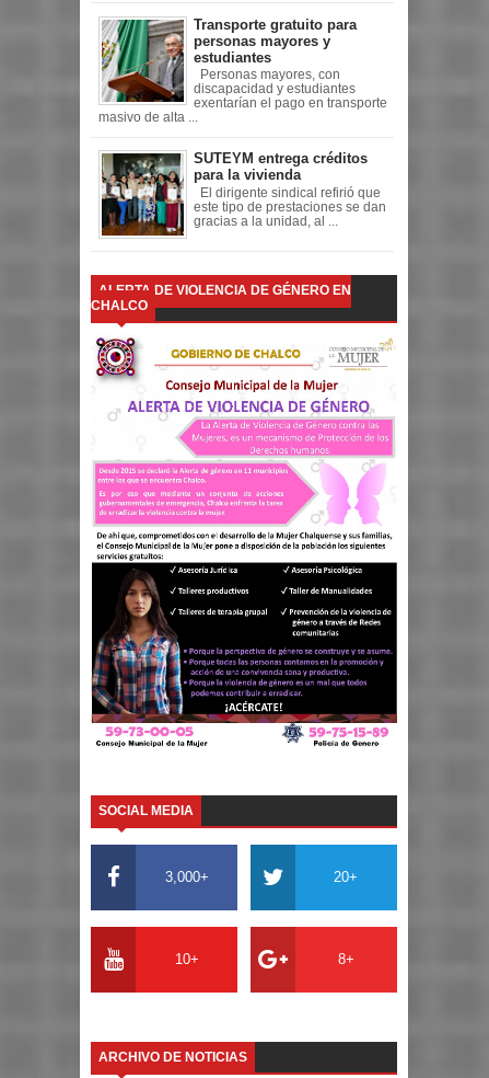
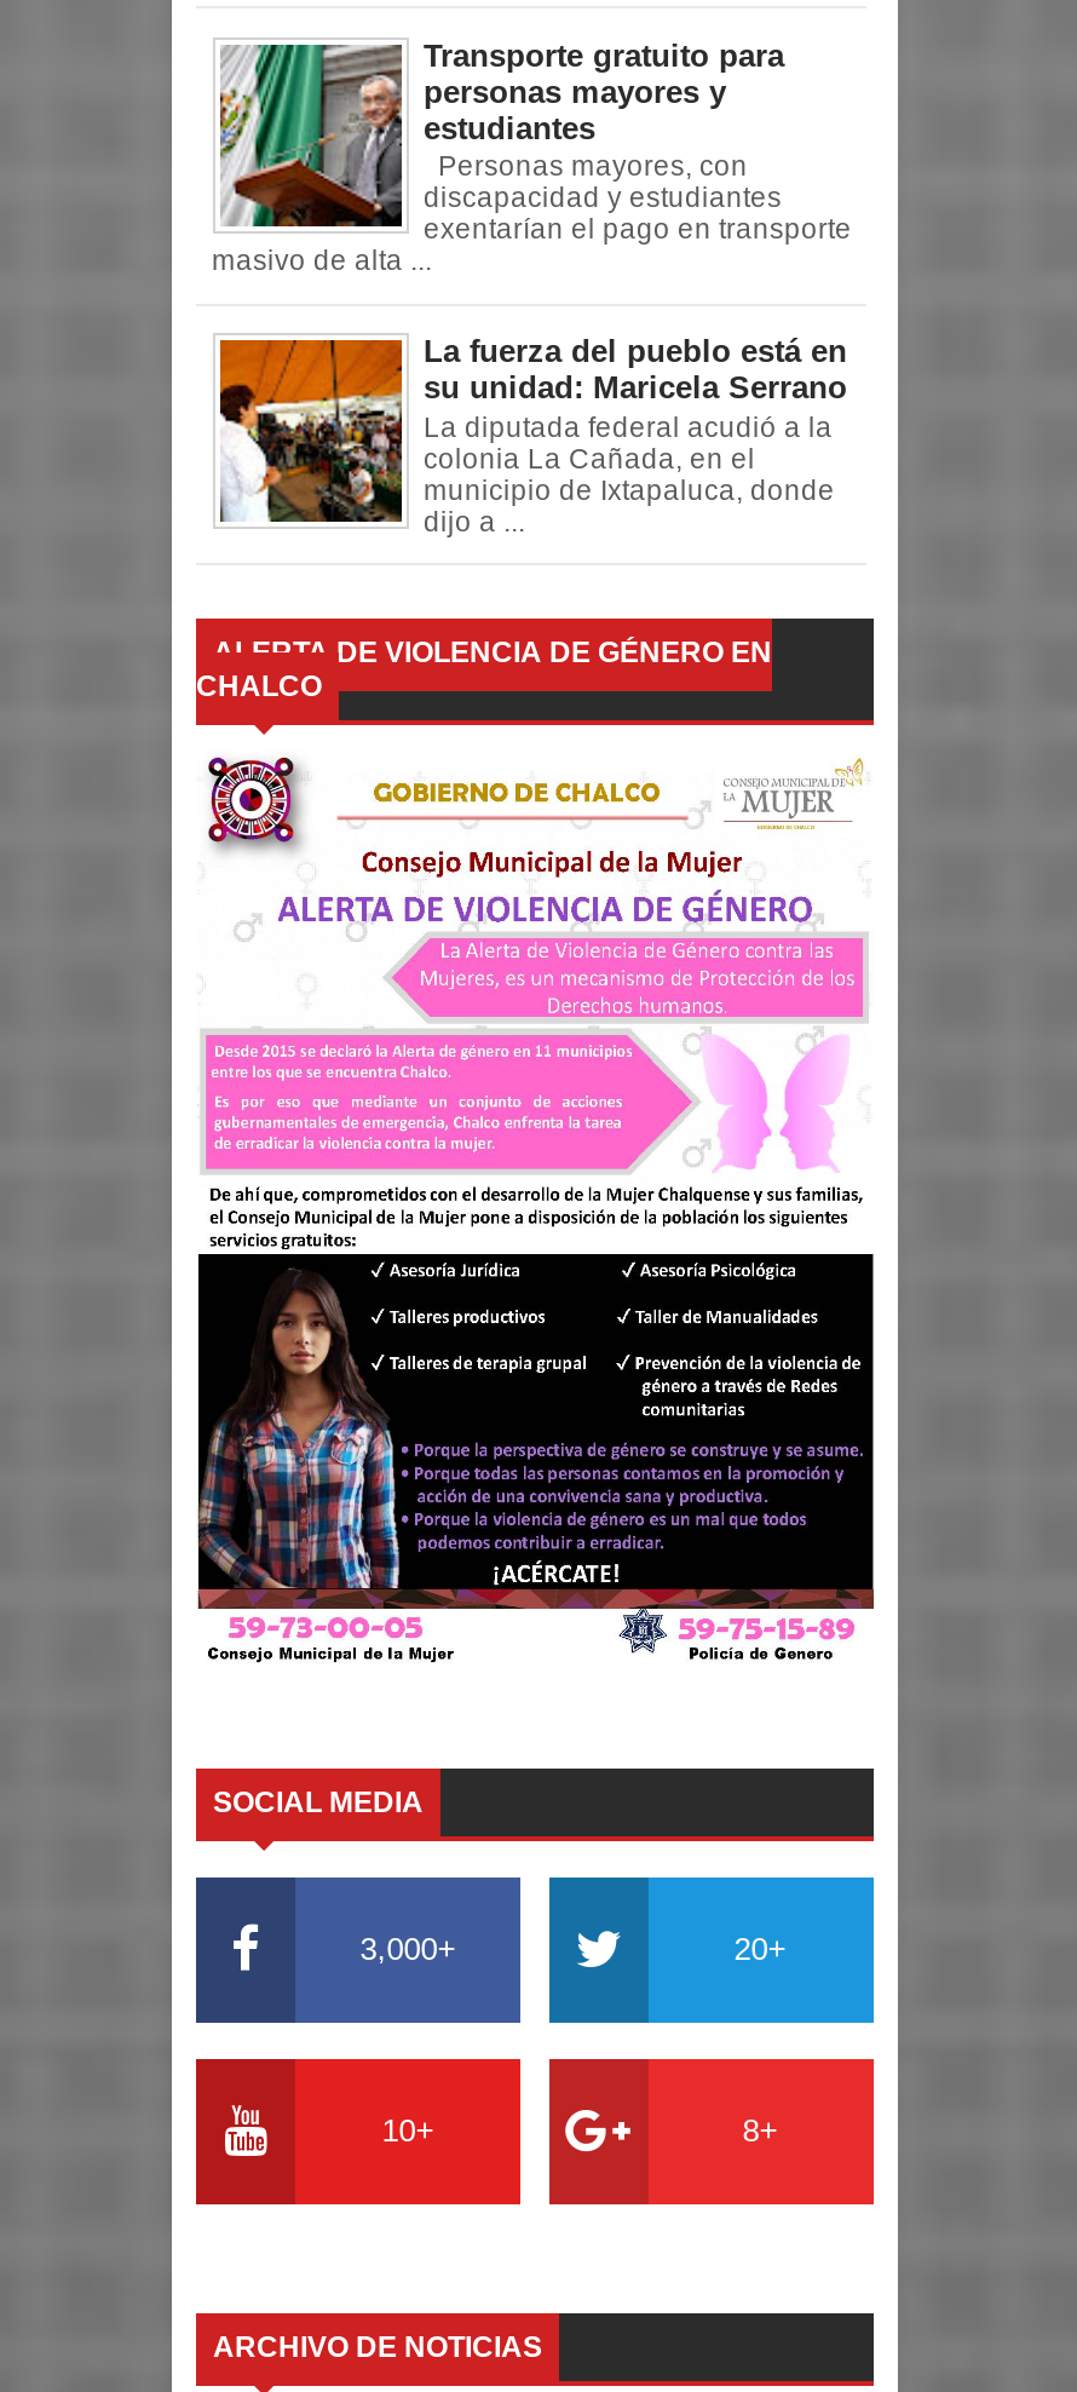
[101,151,386,237] [image] | SUTEYM entrega créditos | para la vivienda | El dirigente sindical refirió que | este tipo de prestaciones se dan | gracias a la unidad, al ... -> [220,334,847,536] [image] | La fuerza del pueblo está en | su unidad: Maricela Serrano | La diputada federal acudió a la | colonia La Cañada, en el | municipio de Ixtapaluca, donde | dijo a ...

